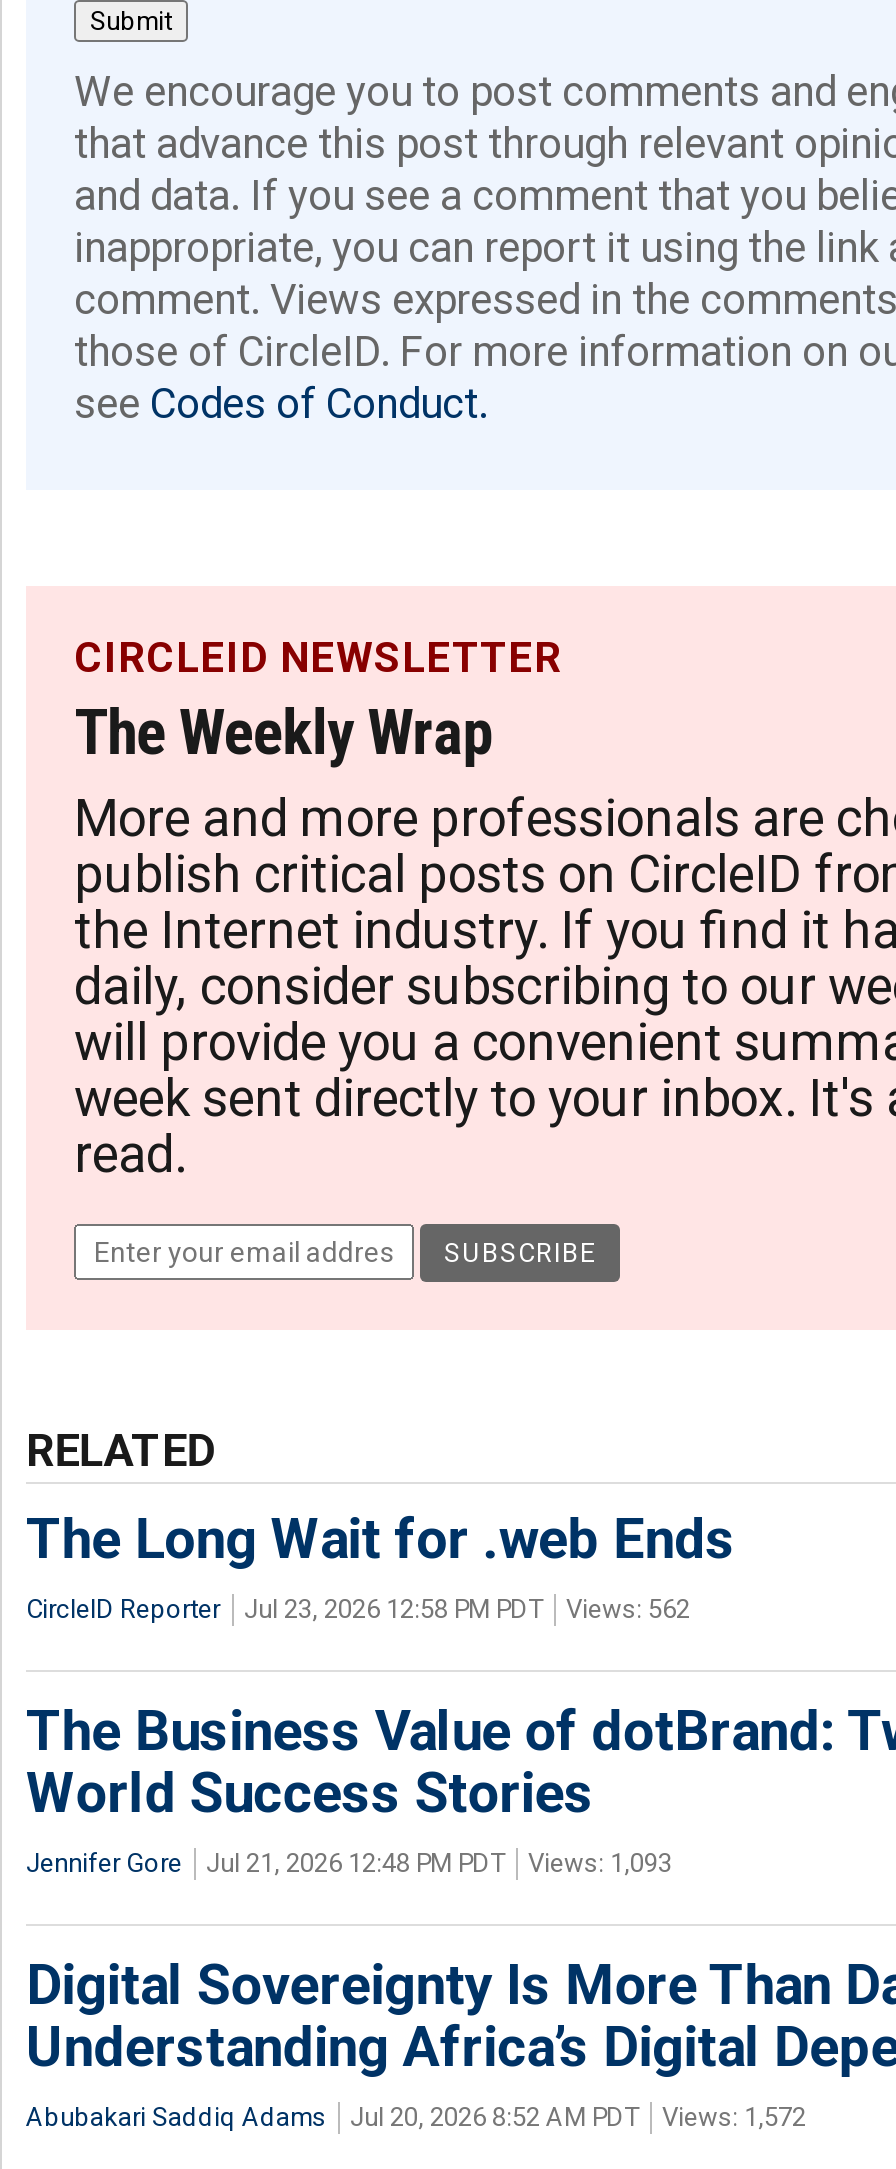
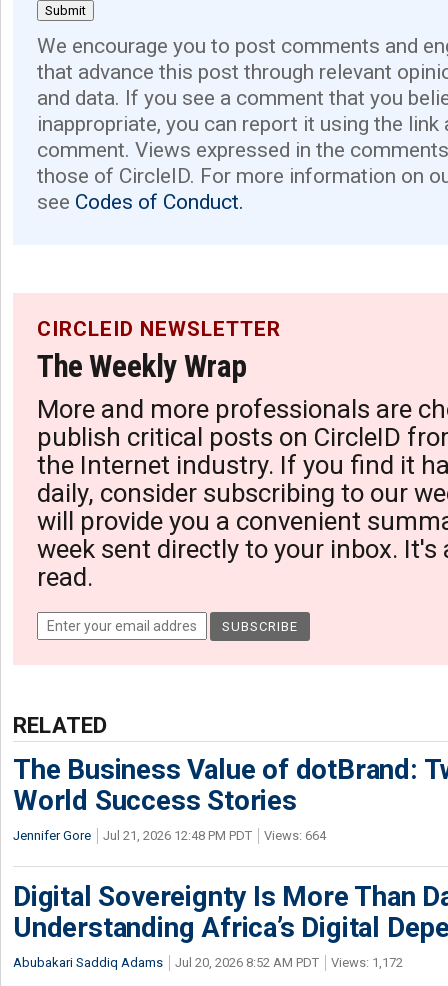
[26,1506,735,1624] The Long Wait for .web Ends | CircleID Reporter | Jul 23, 2026 12:58 PM PDT | Views: 562 -> none
[26,1848,672,1878] Jennifer Gore Jul 21, 2026 12:48 PM PDT Views: 1,093 -> [13,828,326,843] Jennifer Gore Jul 21, 2026 12:48 PM PDT Views: 664
[26,2102,806,2132] Abubakari Saddiq Adams Jul 20, 2026 8:52 AM PDT Views: 1,572 -> [13,955,403,970] Abubakari Saddiq Adams Jul 20, 2026 8:52 AM PDT Views: 1,172

